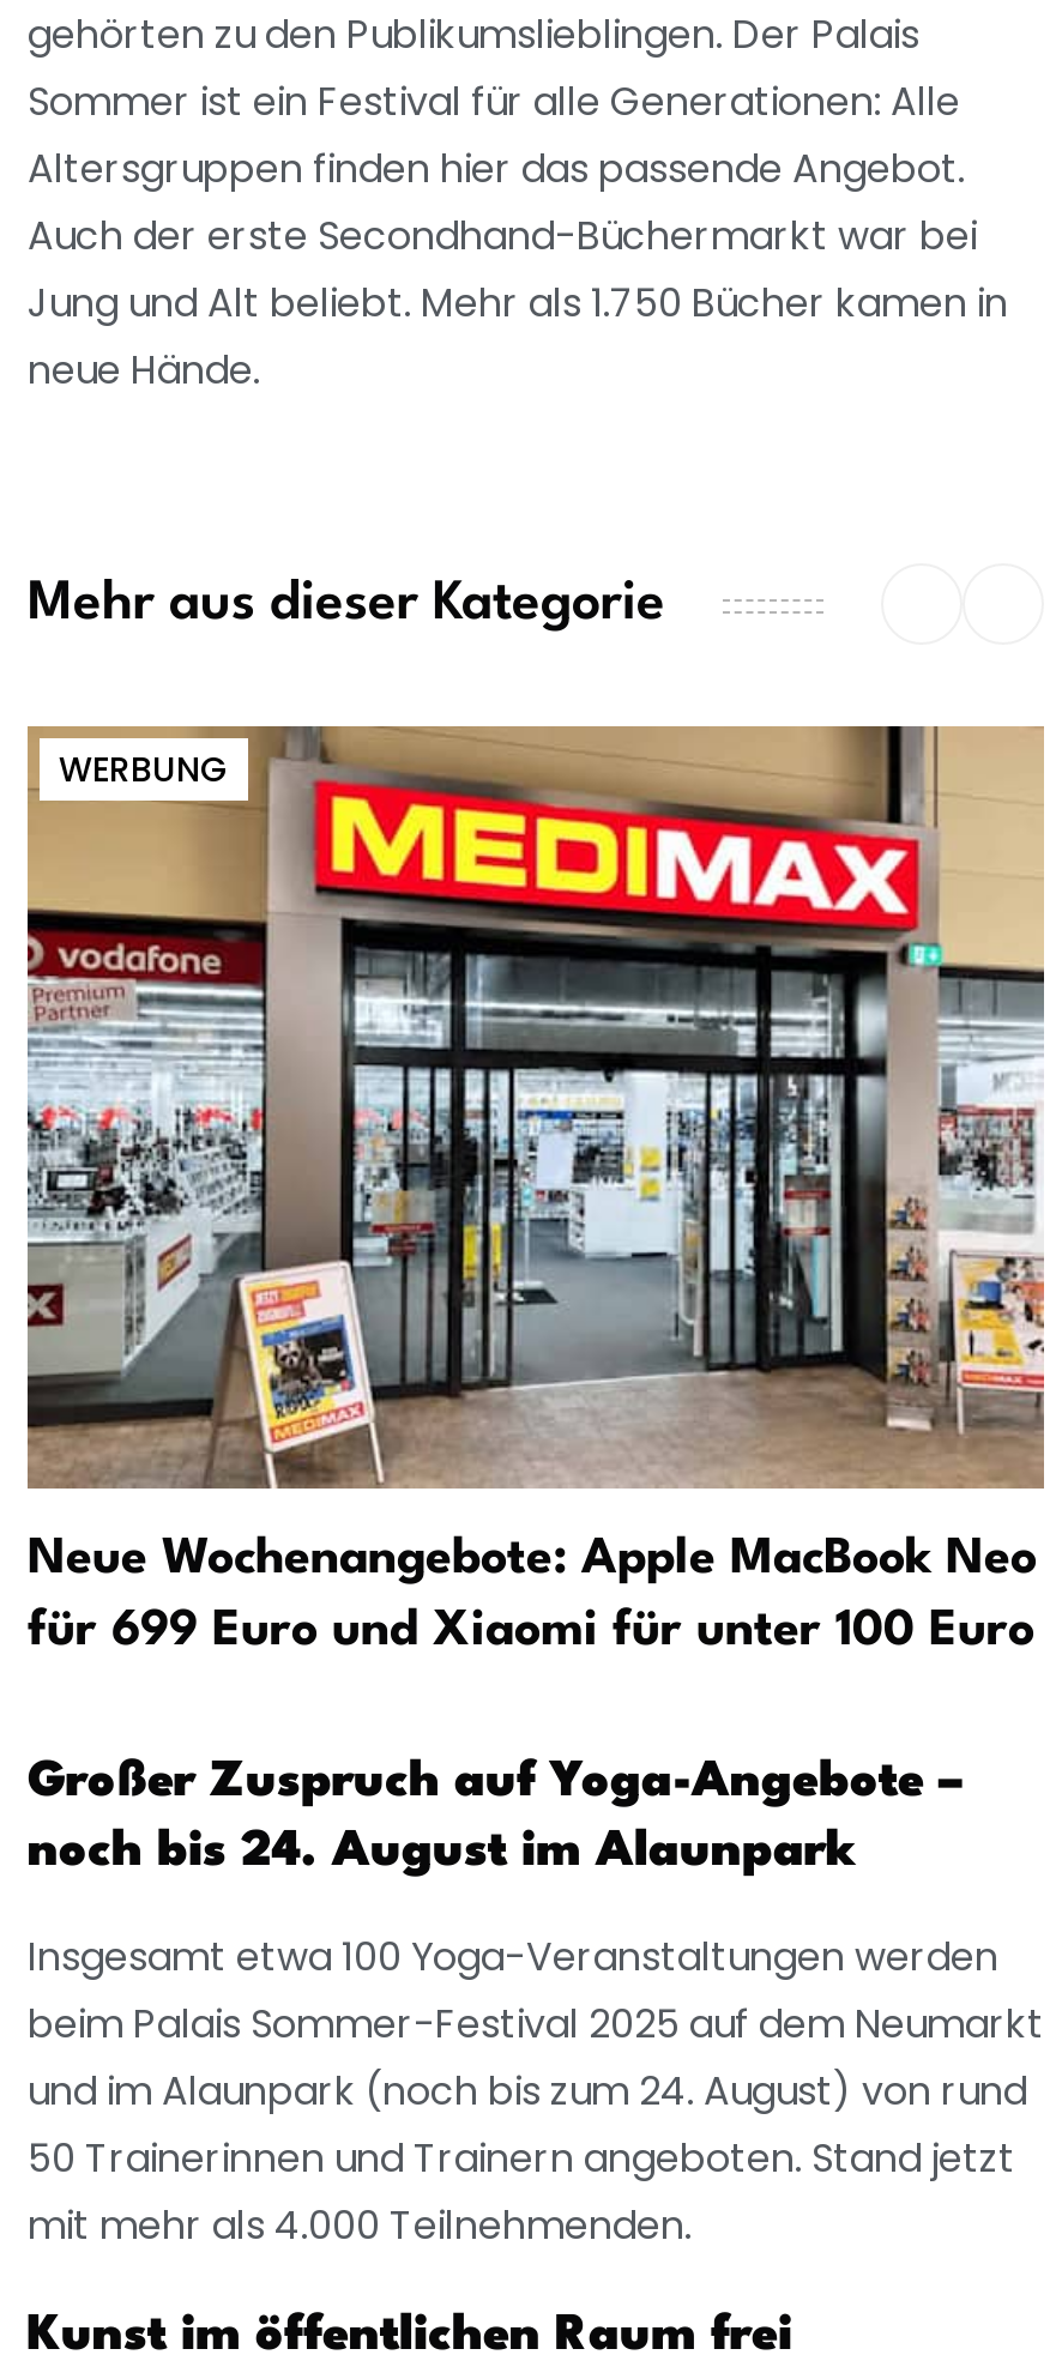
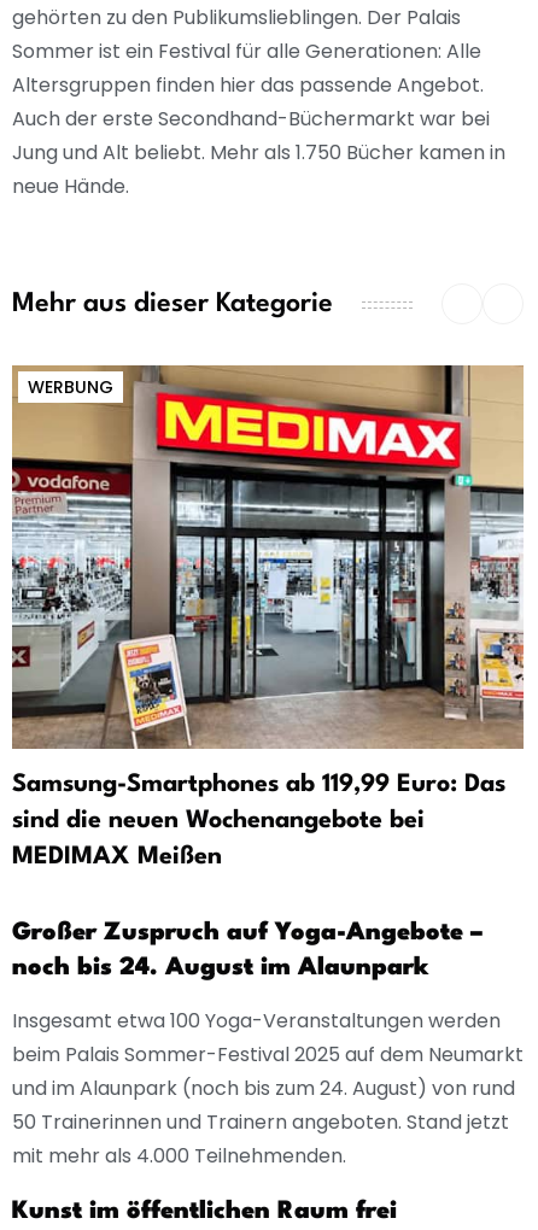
[28,1537,1037,1657] Neue Wochenangebote: Apple MacBook Neo | für 699 Euro und Xiaomi für unter 100 Euro -> [12,773,505,870] Samsung-Smartphones ab 119,99 Euro: Das | sind die neuen Wochenangebote bei | MEDIMAX Meißen

